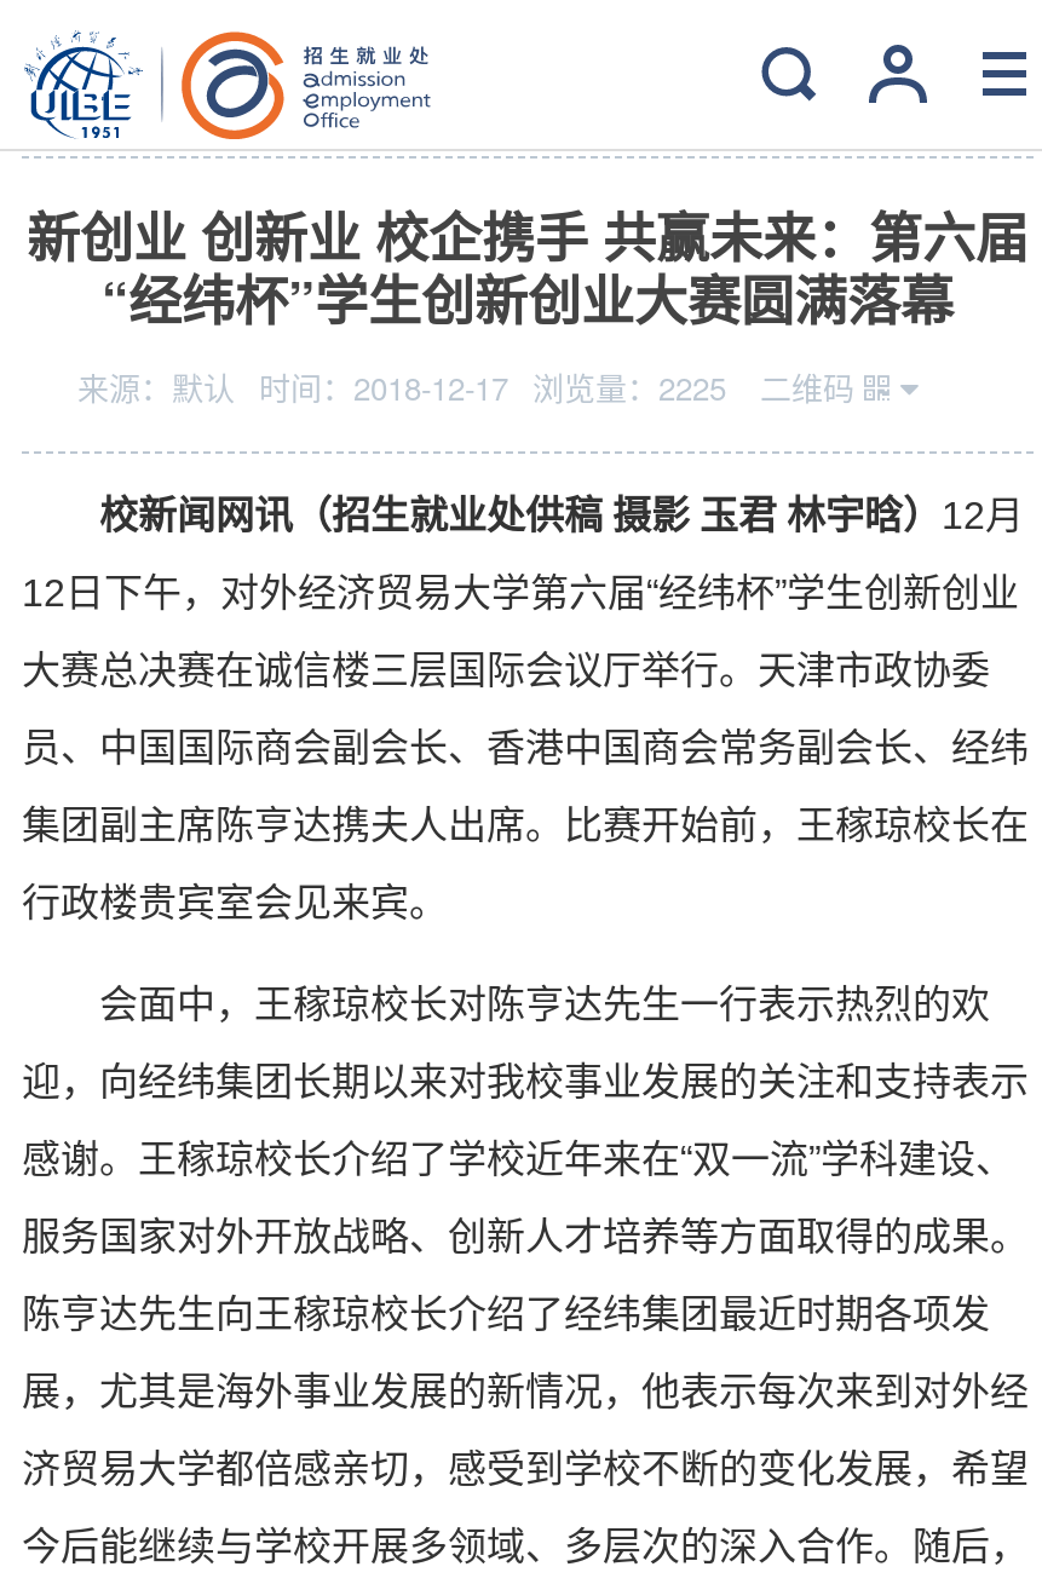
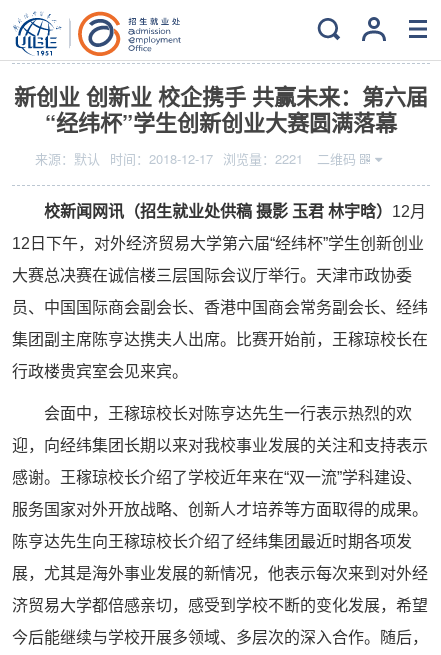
[77,364,726,410] 来源：默认 时间：2018-12-17 浏览量：2225 -> [35,149,303,168] 来源：默认 时间：2018-12-17 浏览量：2221

